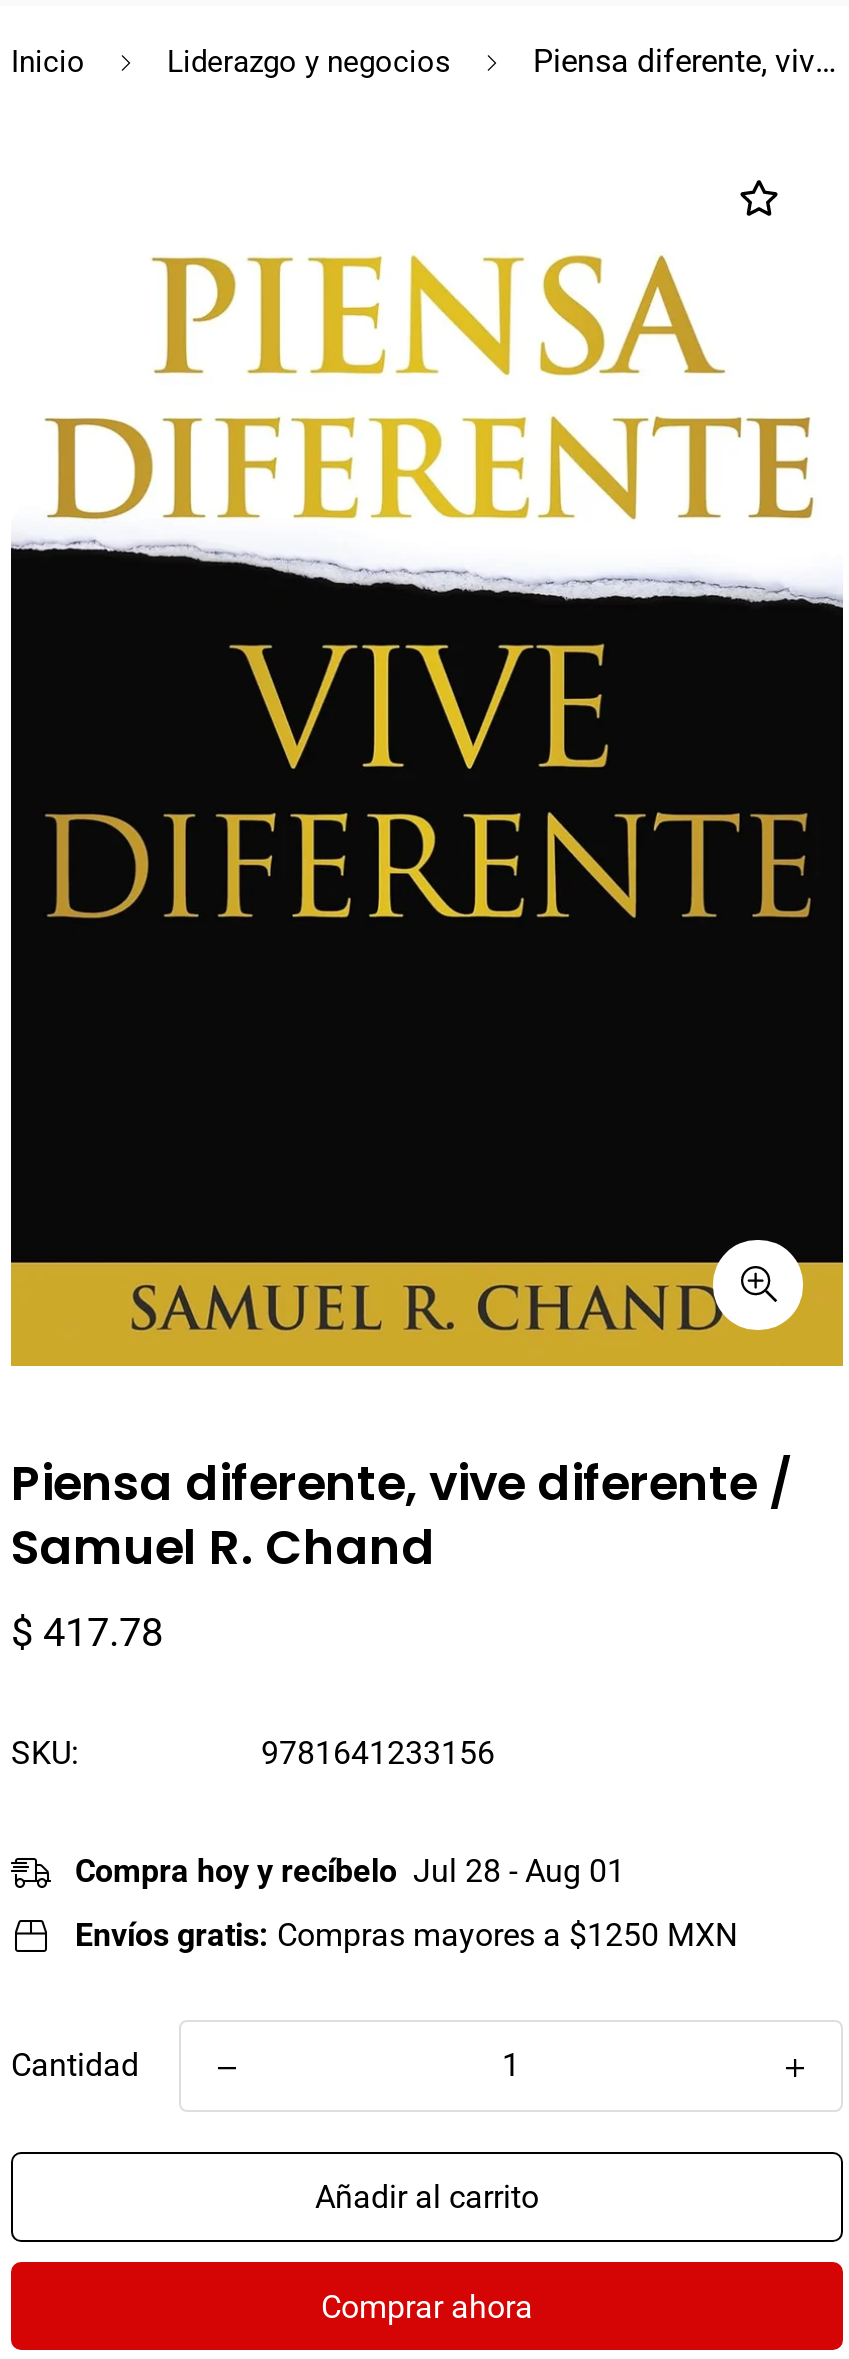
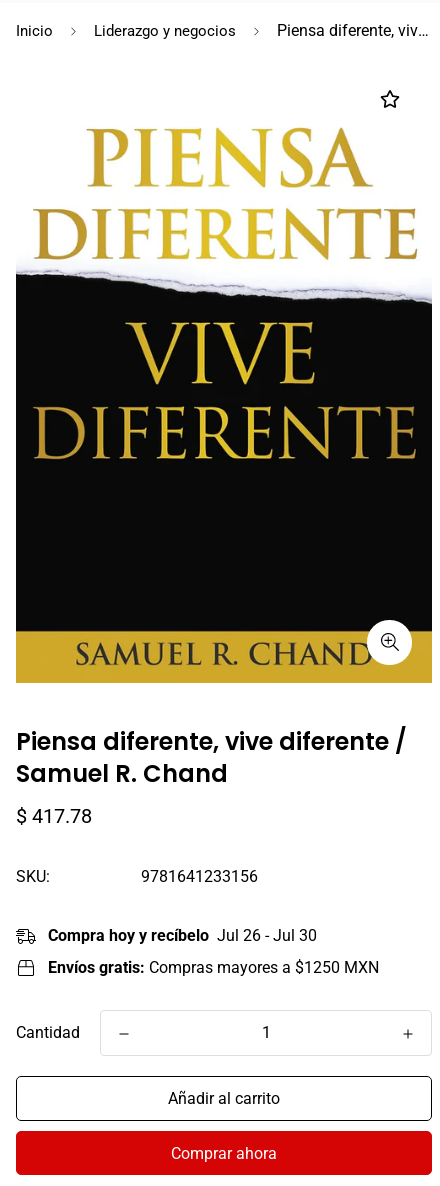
[75,1852,625,1890] Compra hoy y recíbelo Jul 28 - Aug 01 -> [48,926,317,945] Compra hoy y recíbelo Jul 26 - Jul 30

